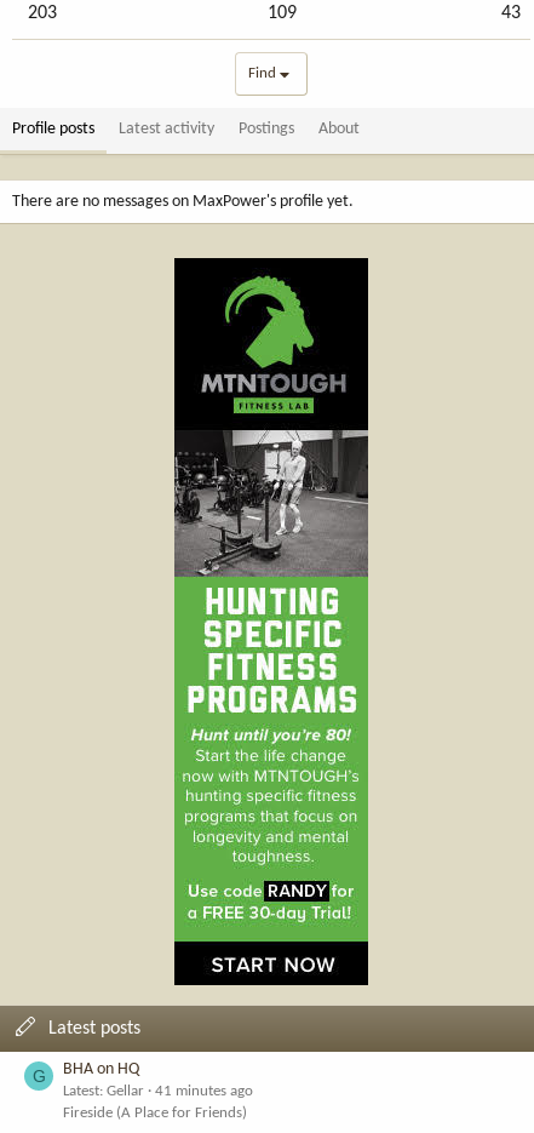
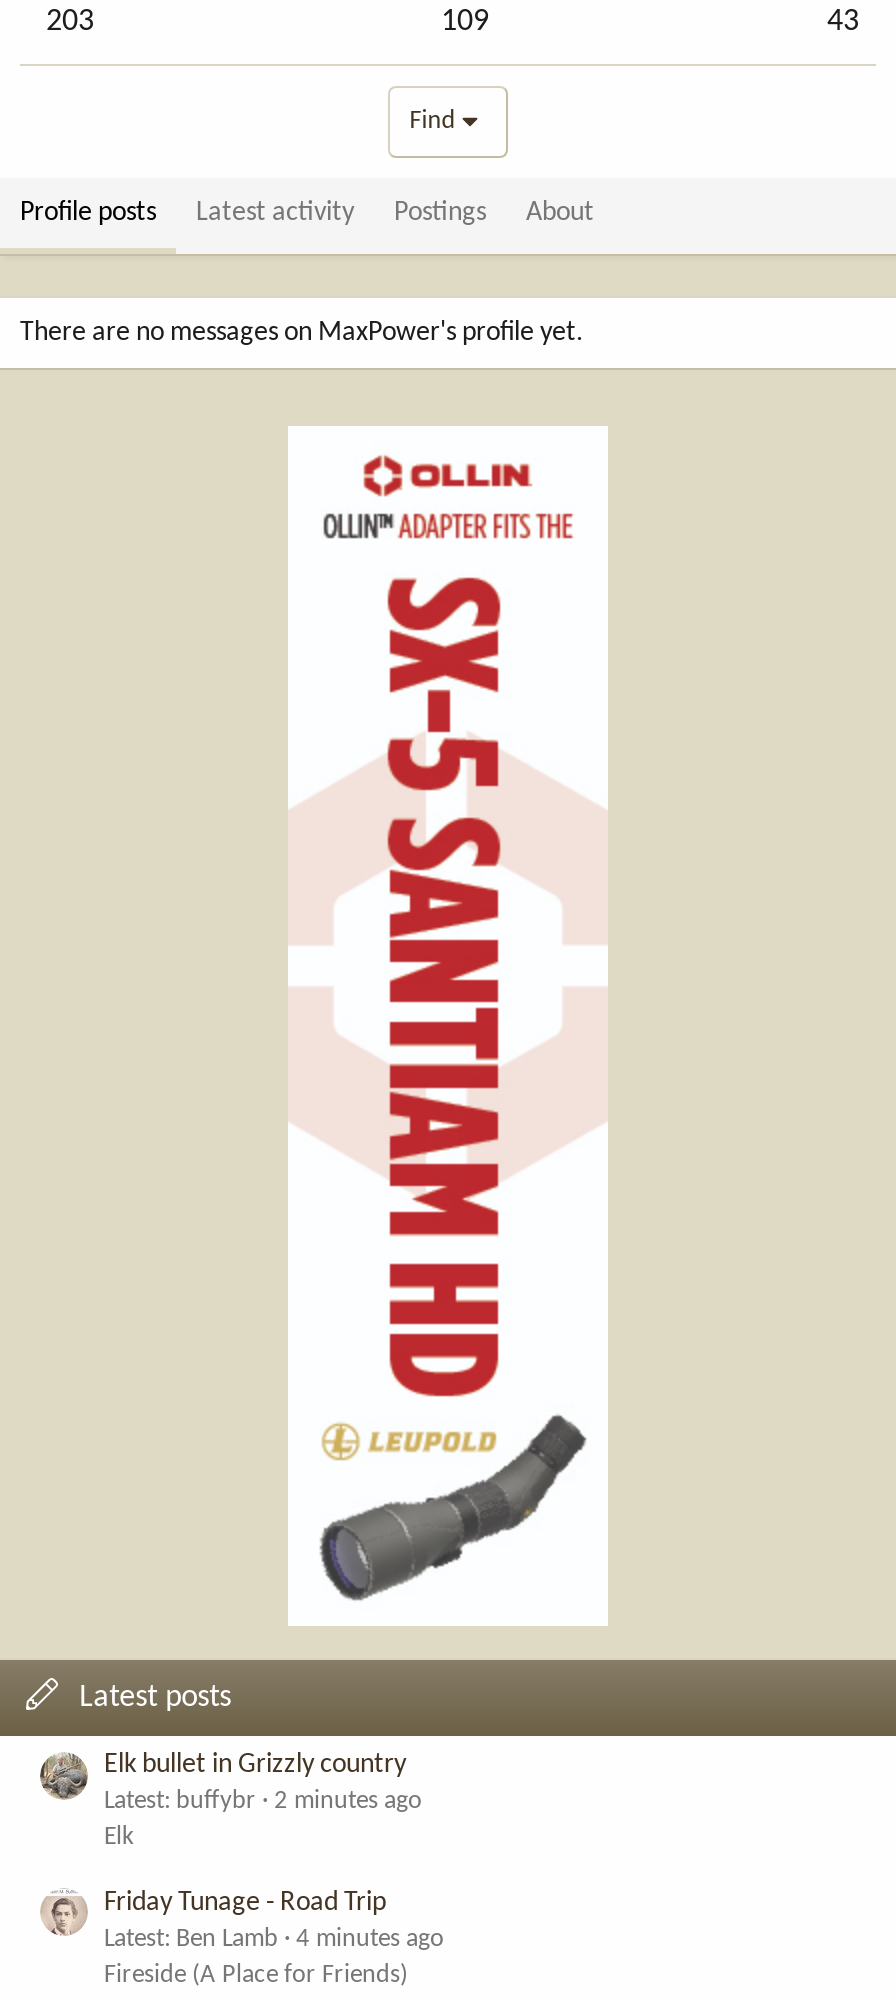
[173,257,369,986] [image] -> [286,424,610,1626] [image]
[32,1061,253,1100] G | BHA on HQ | Latest: Gellar | 41 minutes ago -> [104,1751,444,1952] Elk bullet in Grizzly country | Latest: buffybr | 2 minutes ago | Elk | Friday Tunage - Road Trip | Latest: Ben Lamb | 4 minutes ago

